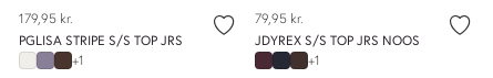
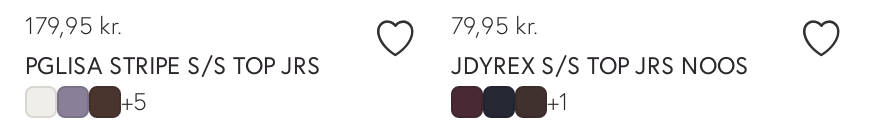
[72,52,84,69] +1 -> [121,87,147,117] +5

